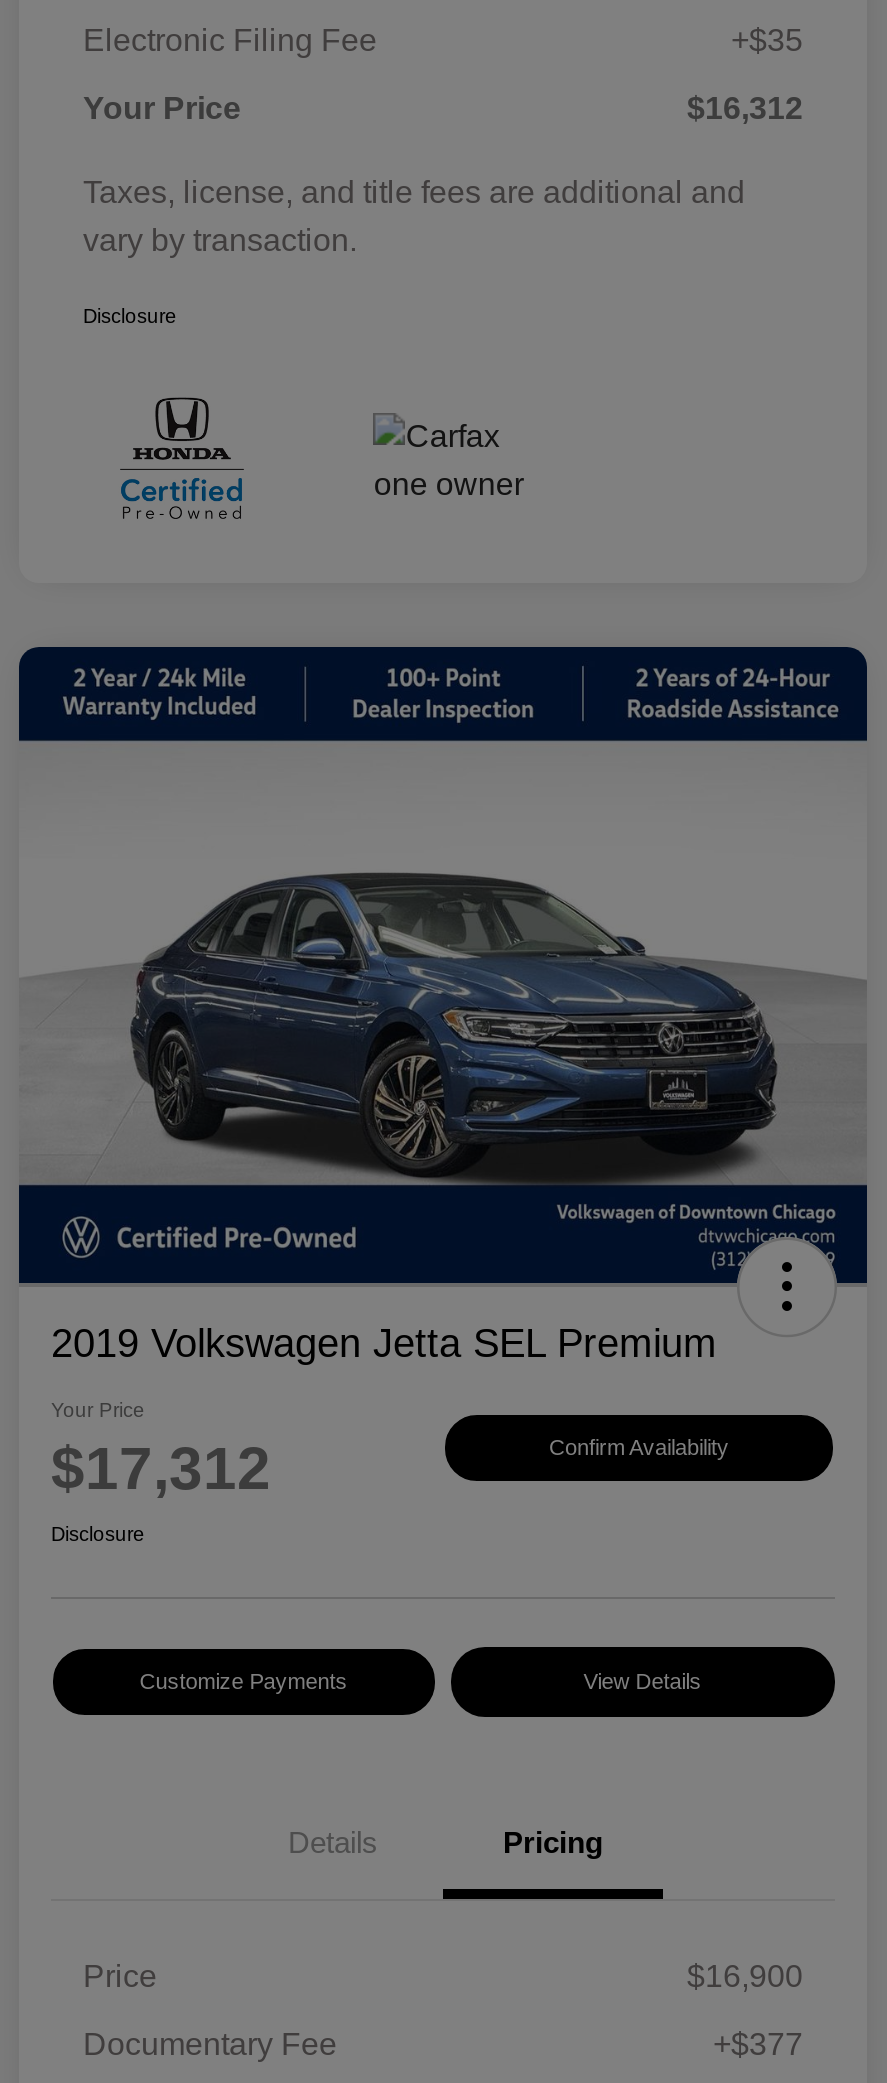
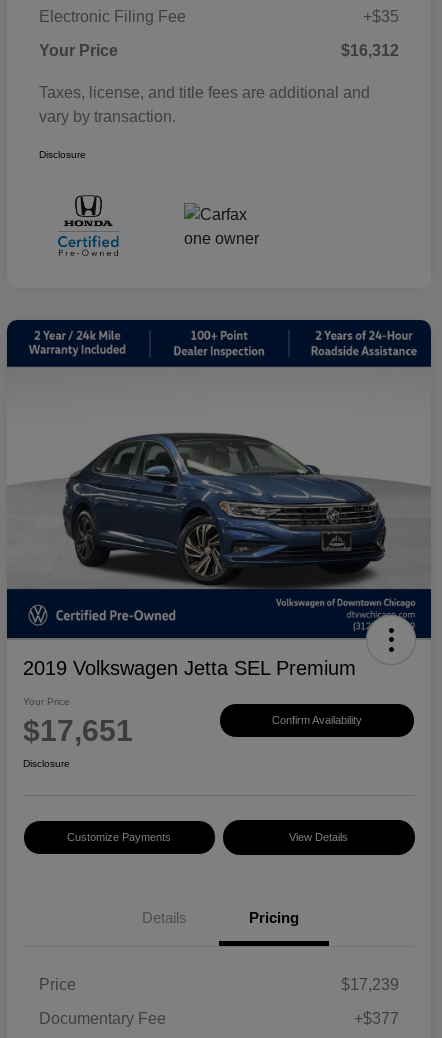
[51,1434,271,1500] $17,312 -> [23,714,133,747] $17,651
[687,1958,803,1992] $16,900 -> [341,976,399,993] $17,239

